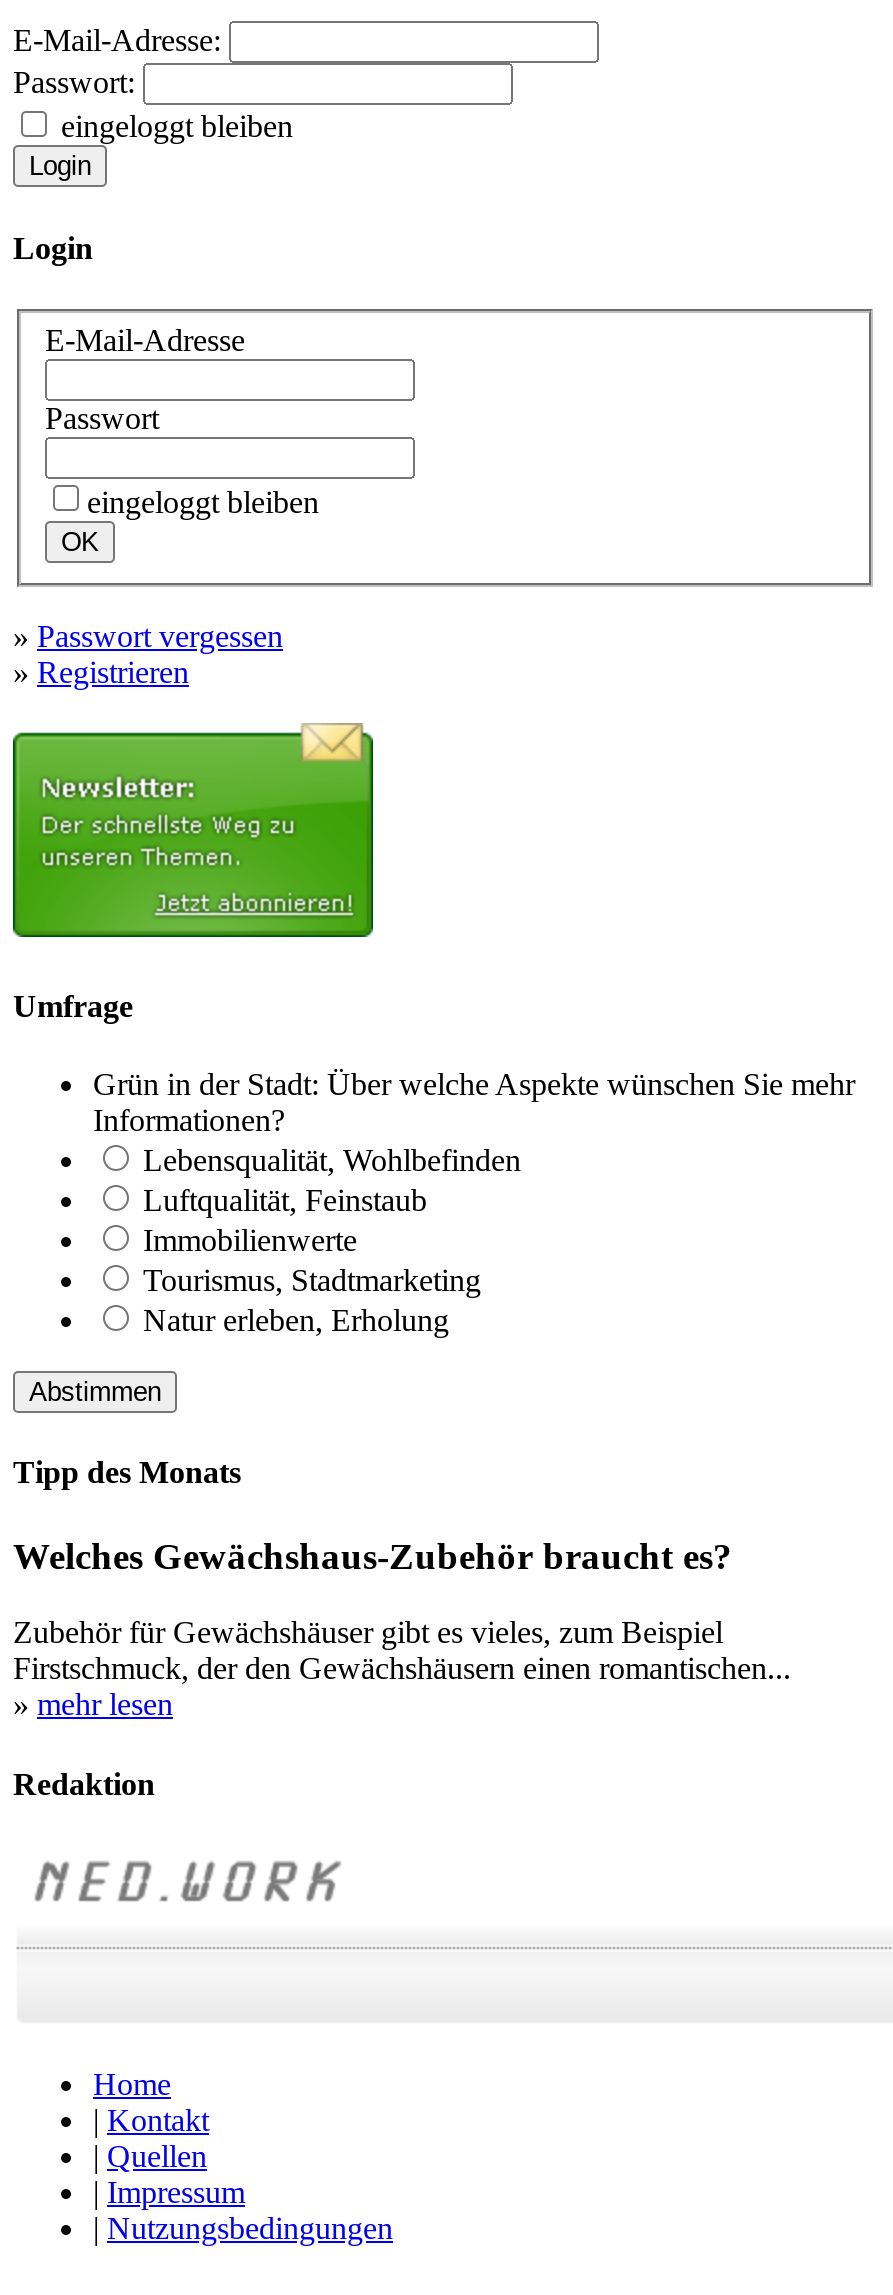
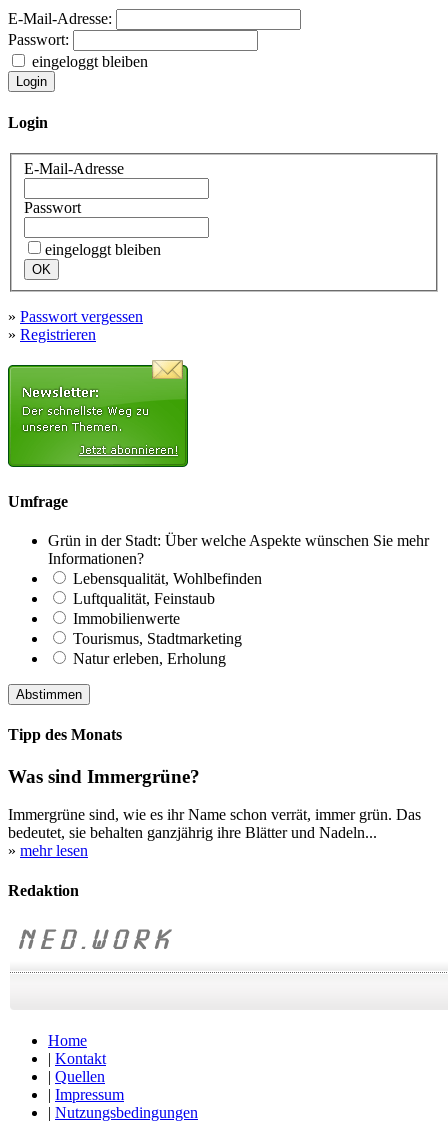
[13,1534,733,1576] Welches Gewächshaus-Zubehör braucht es? -> [8,765,200,786] Was sind Immergrüne?
[13,1615,791,1685] Zubehör für Gewächshäuser gibt es vieles, zum Beispiel | Firstschmuck, der den Gewächshäusern einen romantischen... -> [8,806,421,841] Immergrüne sind, wie es ihr Name schon verrät, immer grün. Das | bedeutet, sie behalten ganzjährig ihre Blätter und Nadeln...

